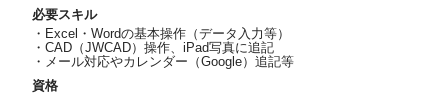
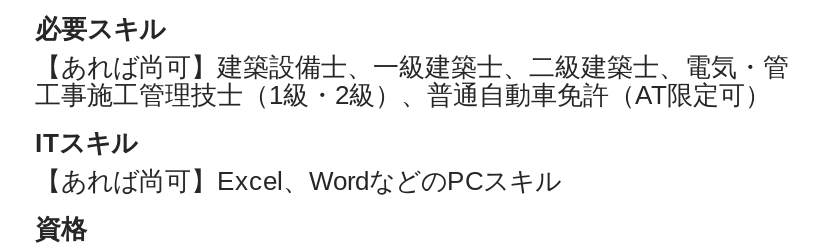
[32,26,294,69] ・Excel・Wordの基本操作（データ入力等） | ・CAD（JWCAD）操作、iPad写真に追記 | ・メール対応やカレンダー（Google）追記等 -> [35,52,789,196] 【あれば尚可】建築設備士、一級建築士、二級建築士、電気・管 | 工事施工管理技士（1級・2級）、普通自動車免許（AT限定可） | ITスキル | 【あれば尚可】Excel、WordなどのPCスキル

